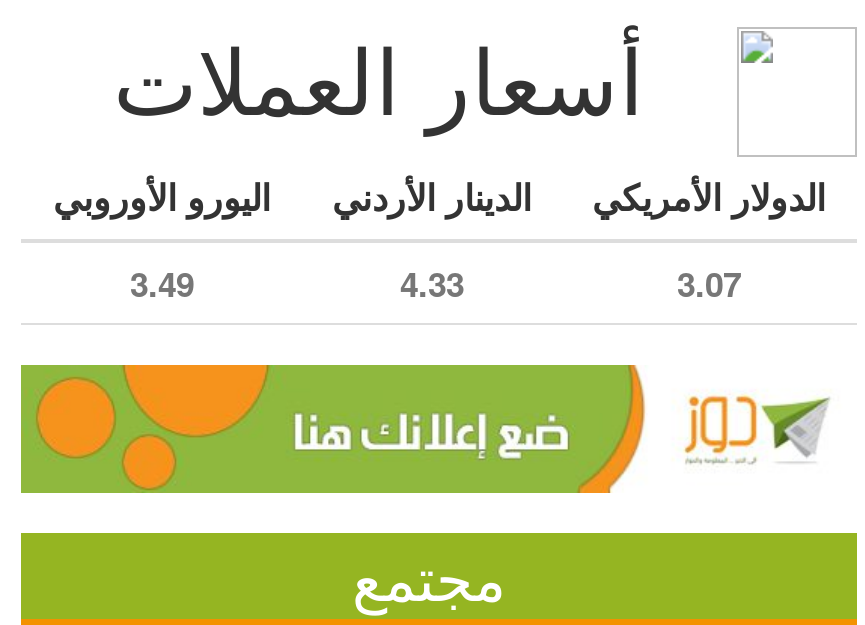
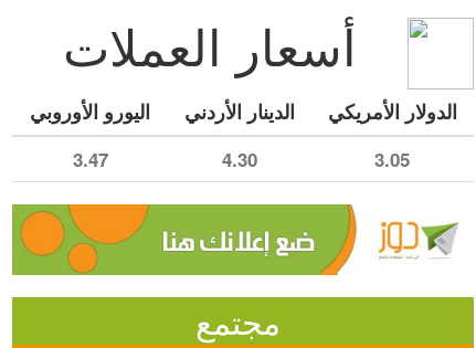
[130,259,194,307] 3.49 -> [72,146,108,173] 3.47
[400,259,464,307] 4.33 -> [221,146,257,173] 4.30
[677,259,741,307] 3.07 -> [374,146,410,173] 3.05

